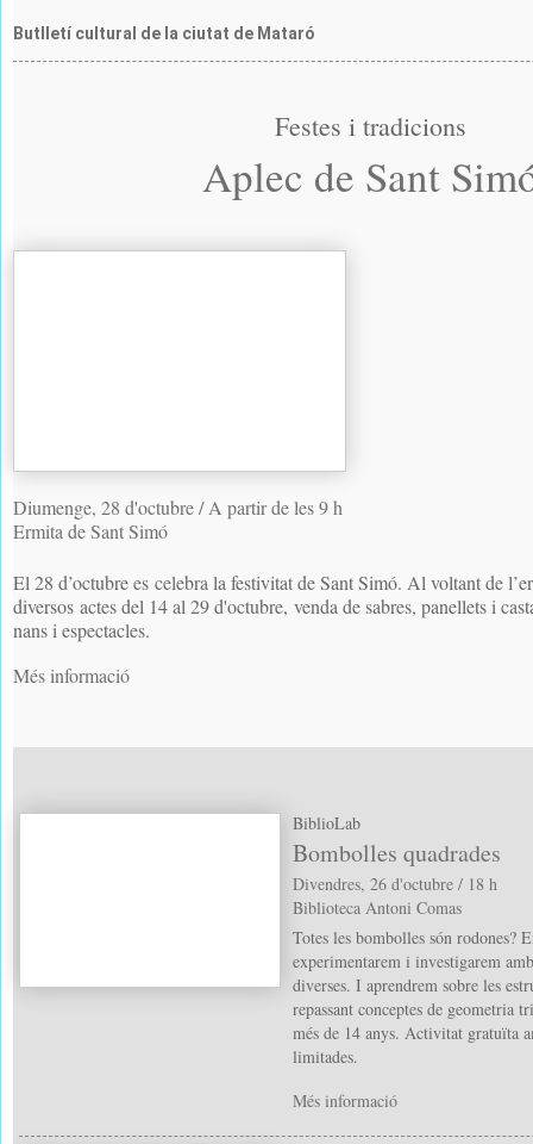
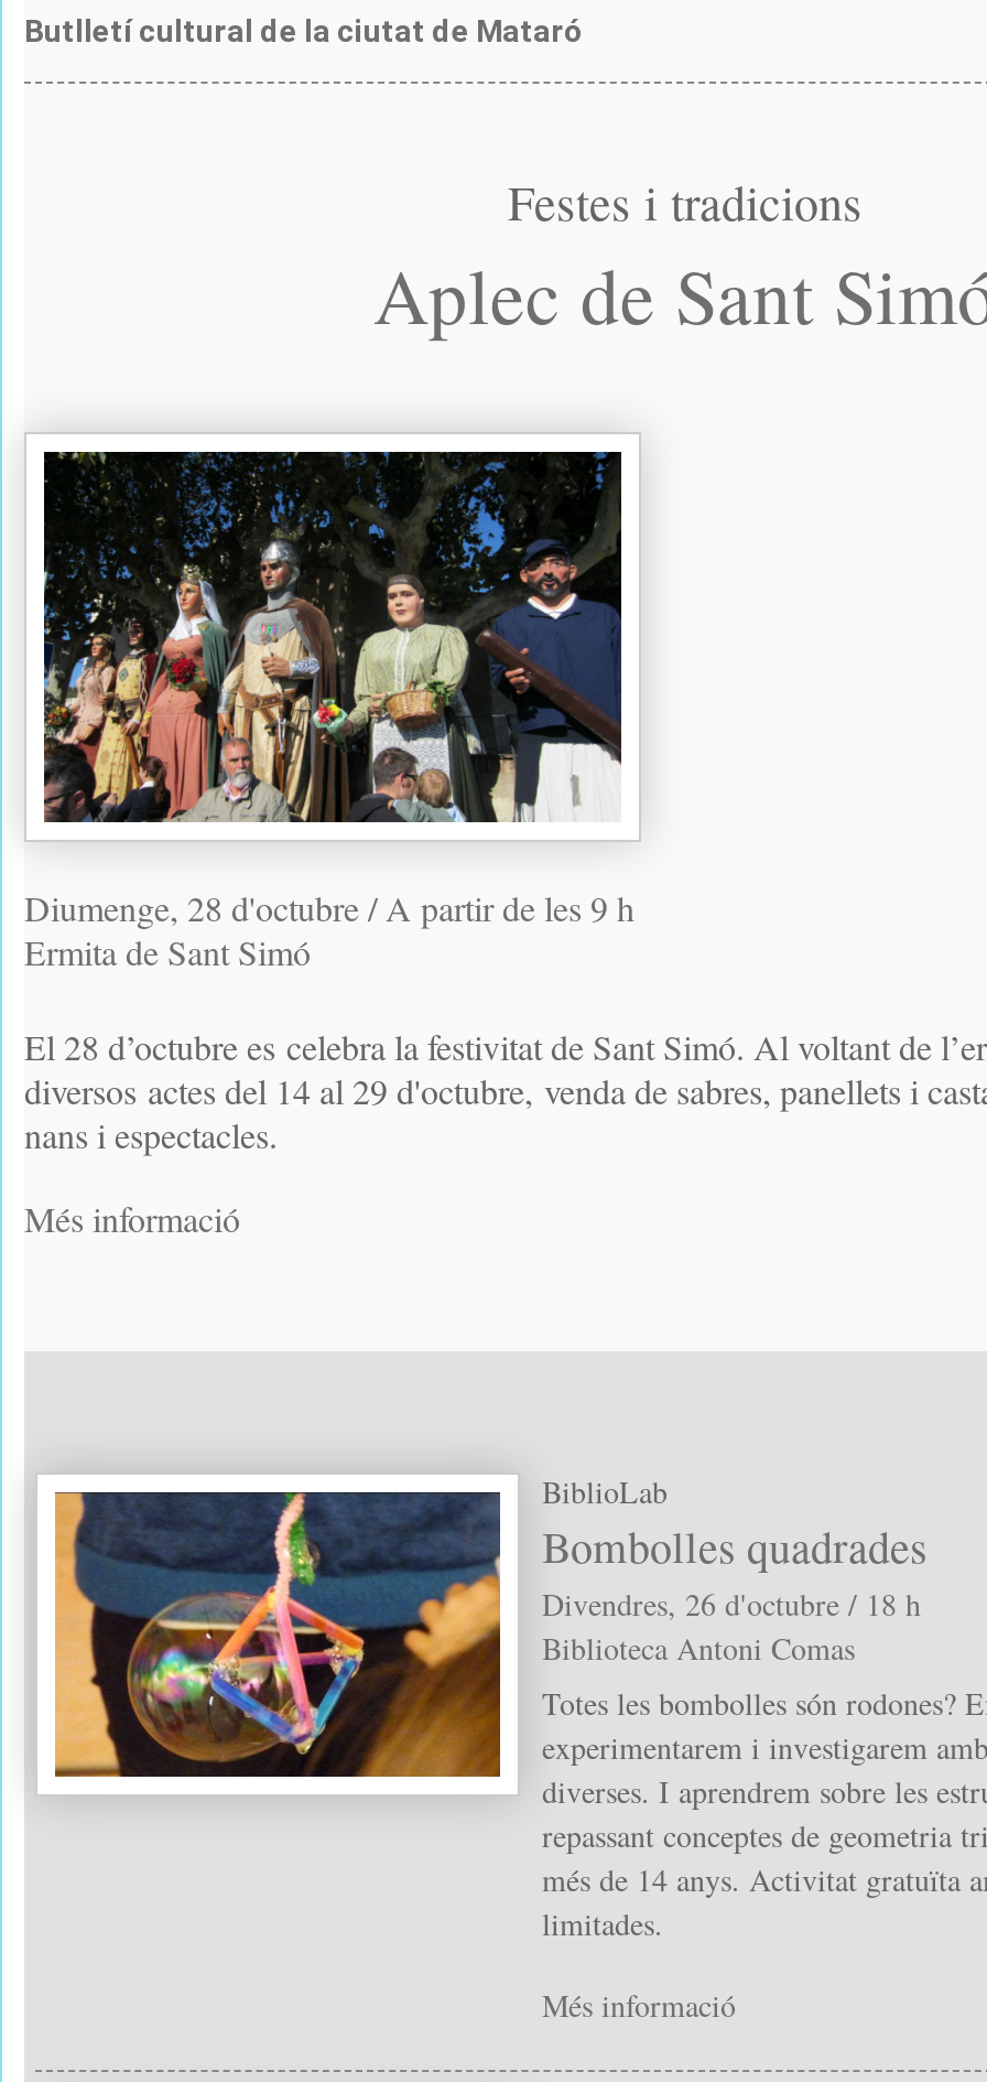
none -> [42,450,623,824] [image]
none -> [53,1490,502,1779] [image]

